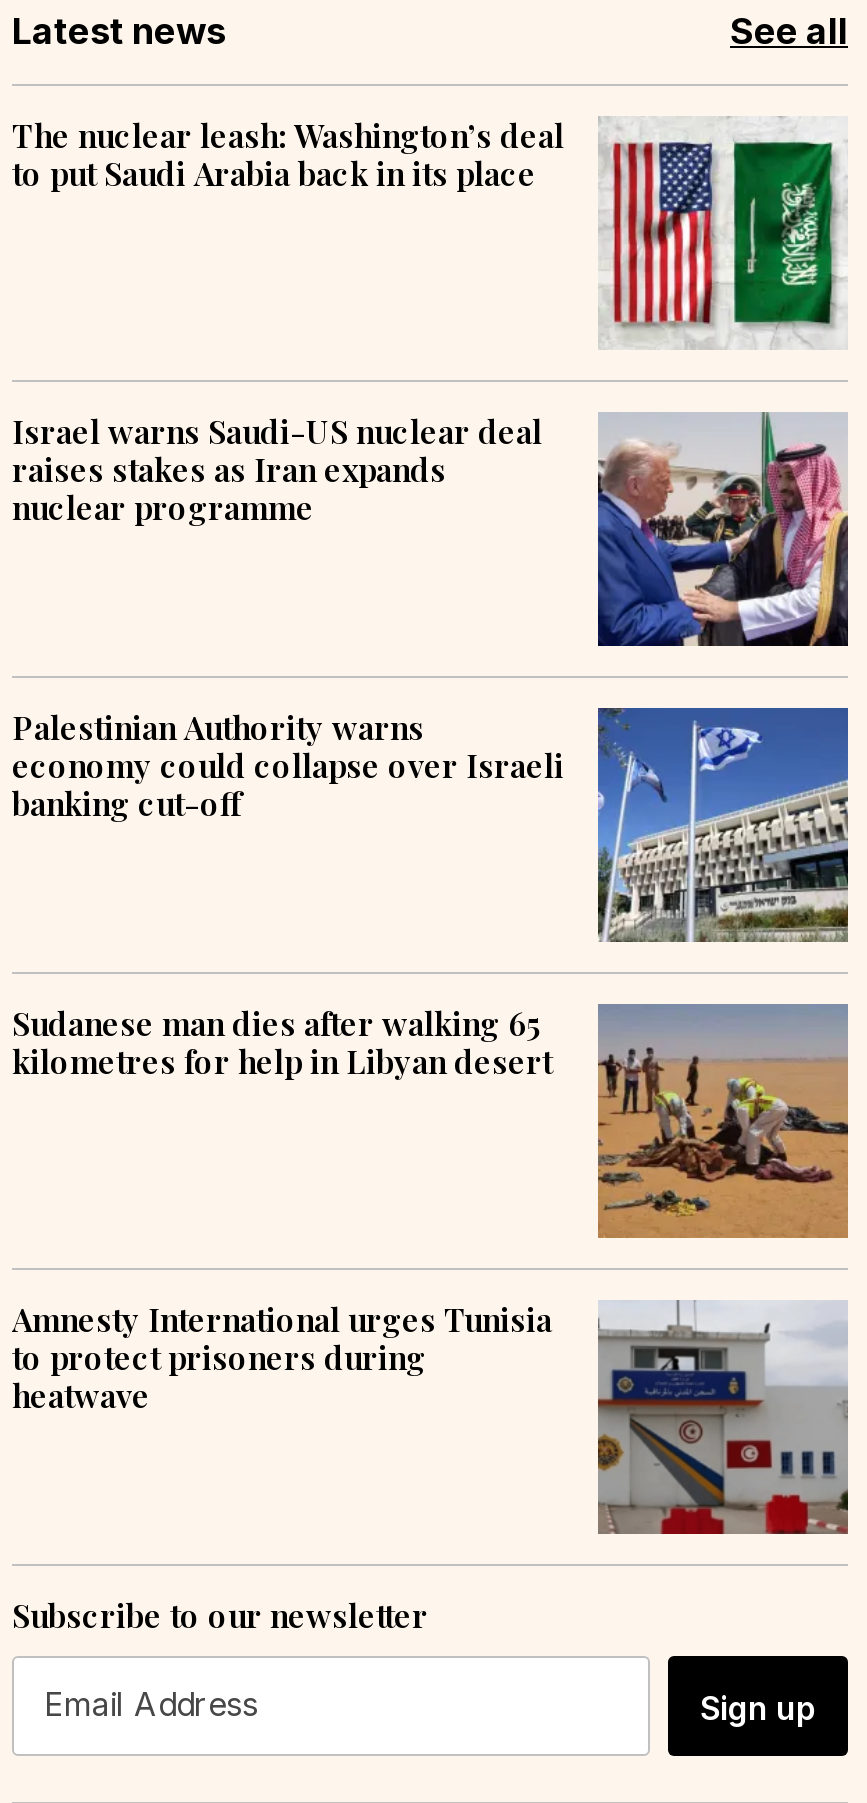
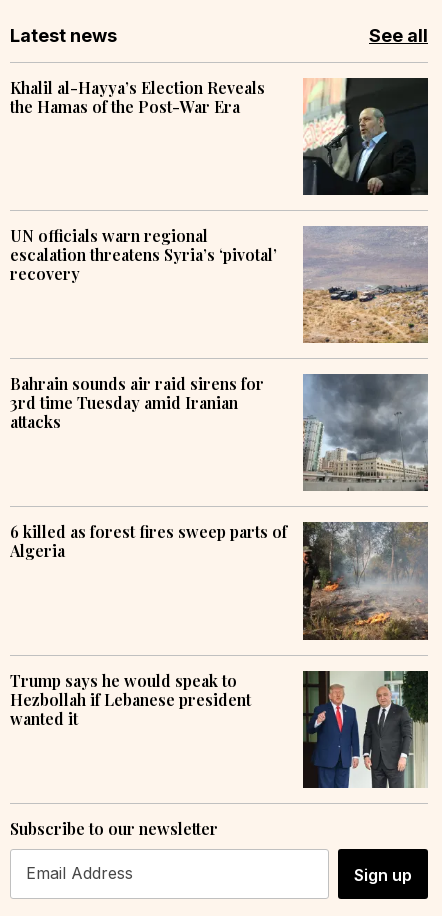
[12,114,848,349] [image] | The nuclear leash: Washington’s deal | to put Saudi Arabia back in its place -> [10,77,429,196] [image] | Khalil al-Hayya’s Election Reveals | the Hamas of the Post-War Era
[12,410,850,647] [image] | Israel warns Saudi-US nuclear deal | raises stakes as Iran expands | nuclear programme -> [10,225,429,343] [image] | UN officials warn regional | escalation threatens Syria’s ‘pivotal’ | recovery
[12,706,848,941] [image] | Palestinian Authority warns | economy could collapse over Israeli | banking cut-off -> [10,373,428,491] [image] | Bahrain sounds air raid sirens for | 3rd time Tuesday amid Iranian | attacks
[12,1002,850,1237] [image] | Sudanese man dies after walking 65 | kilometres for help in Libyan desert -> [10,521,429,640] [image] | 6 killed as forest fires sweep parts of | Algeria
[12,1298,552,1416] Amnesty International urges Tunisia | to protect prisoners during | heatwave -> [10,669,251,728] Trump says he would speak to | Hezbollah if Lebanese president | wanted it
[596,1301,850,1537] [image] -> [302,670,429,789] [image]

